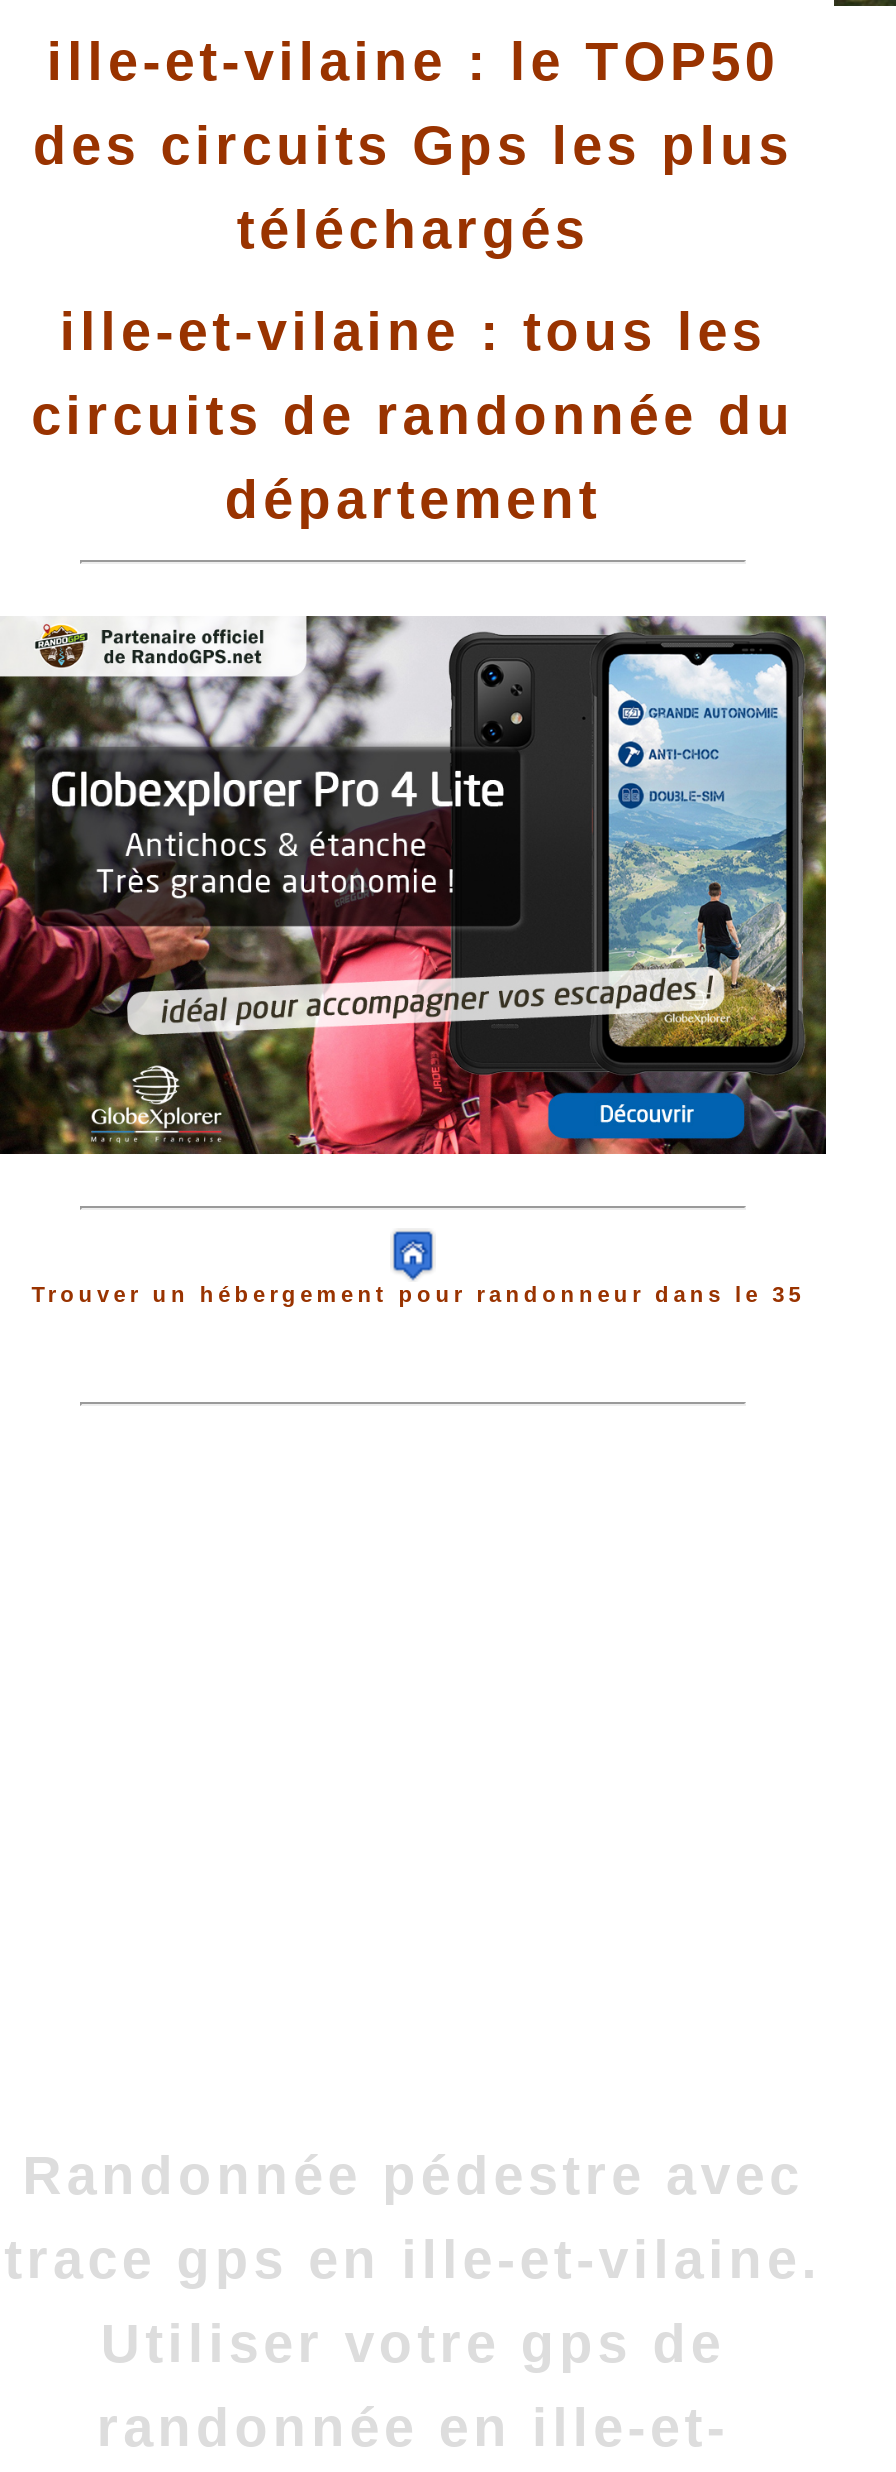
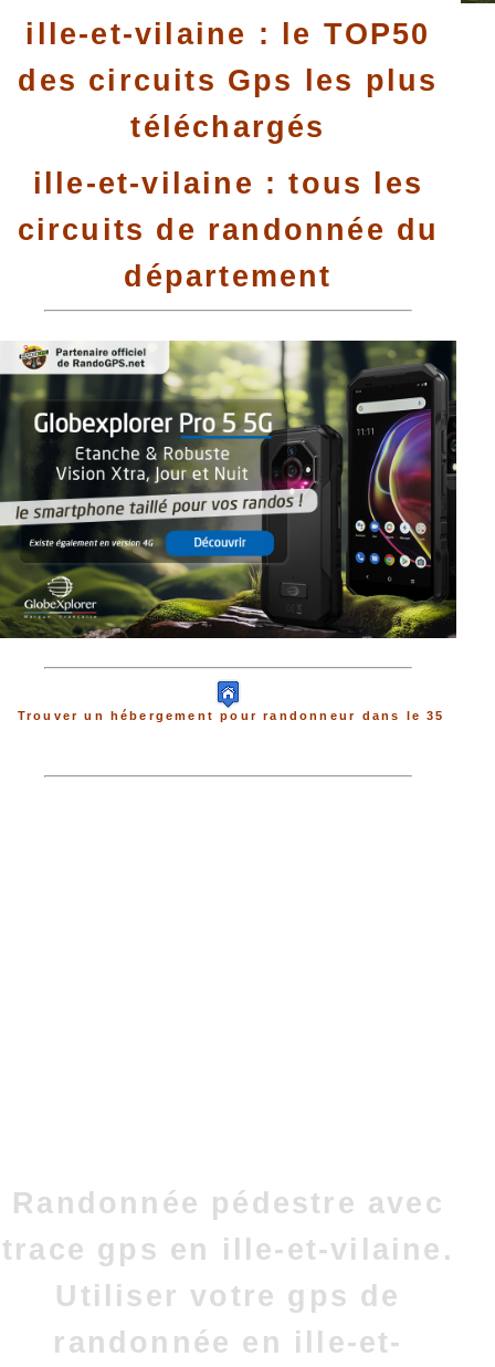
[6,614,828,1156] [image] -> [3,340,457,639] [image]

